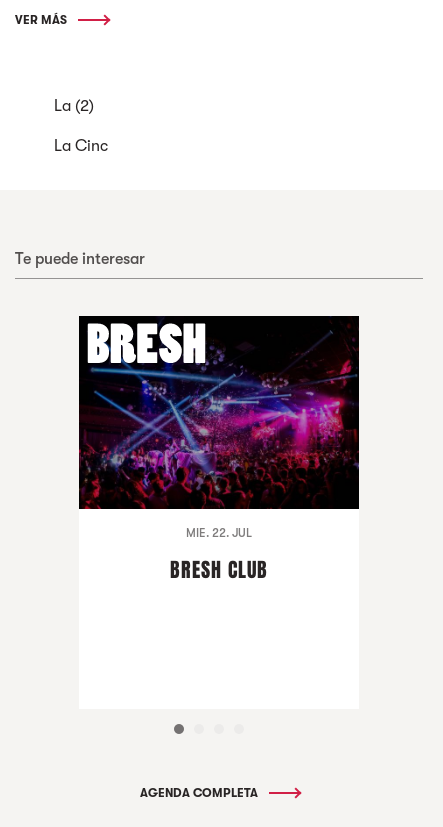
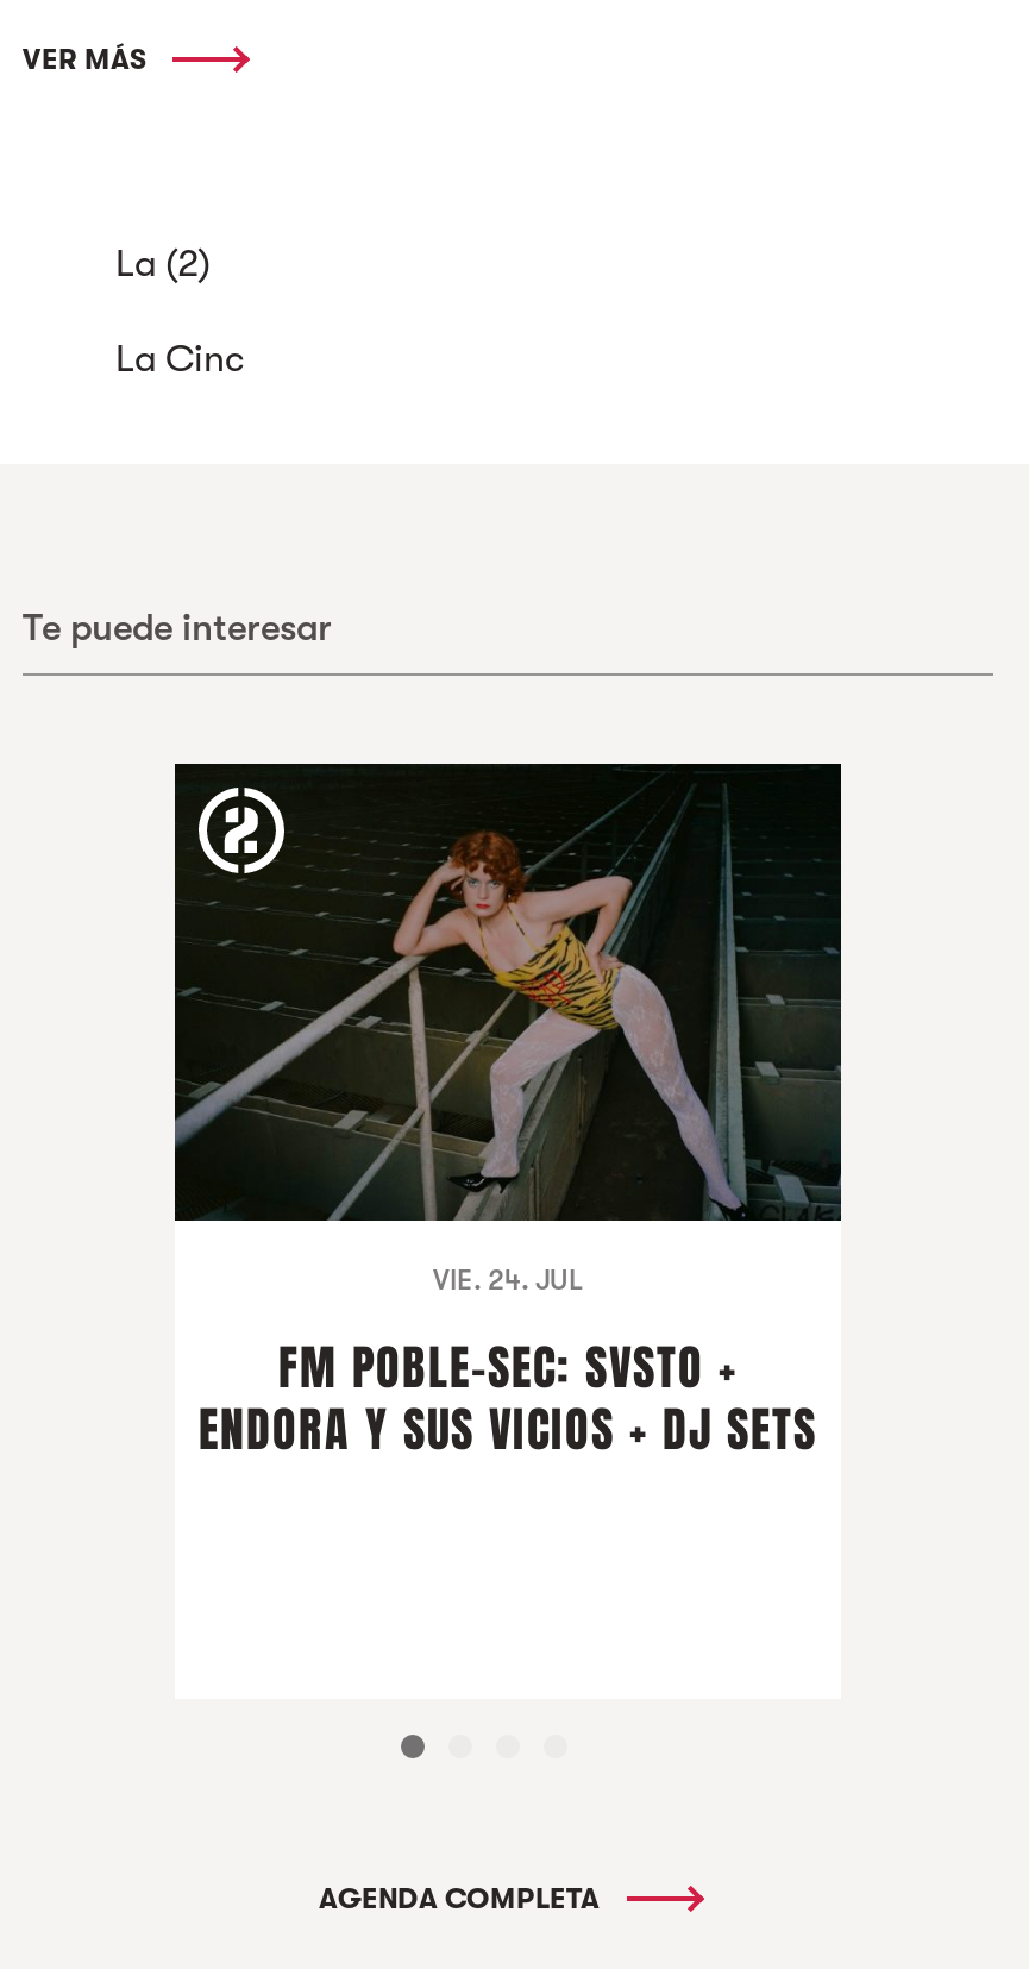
[78,322,359,540] [image] | MIE. 22. JUL -> [172,780,841,1296] [image] | VIE. 24. JUL
[170,555,268,585] BRESH CLUB -> [199,1332,817,1465] FM POBLE-SEC: SVSTO + | ENDORA Y SUS VICIOS + DJ SETS

